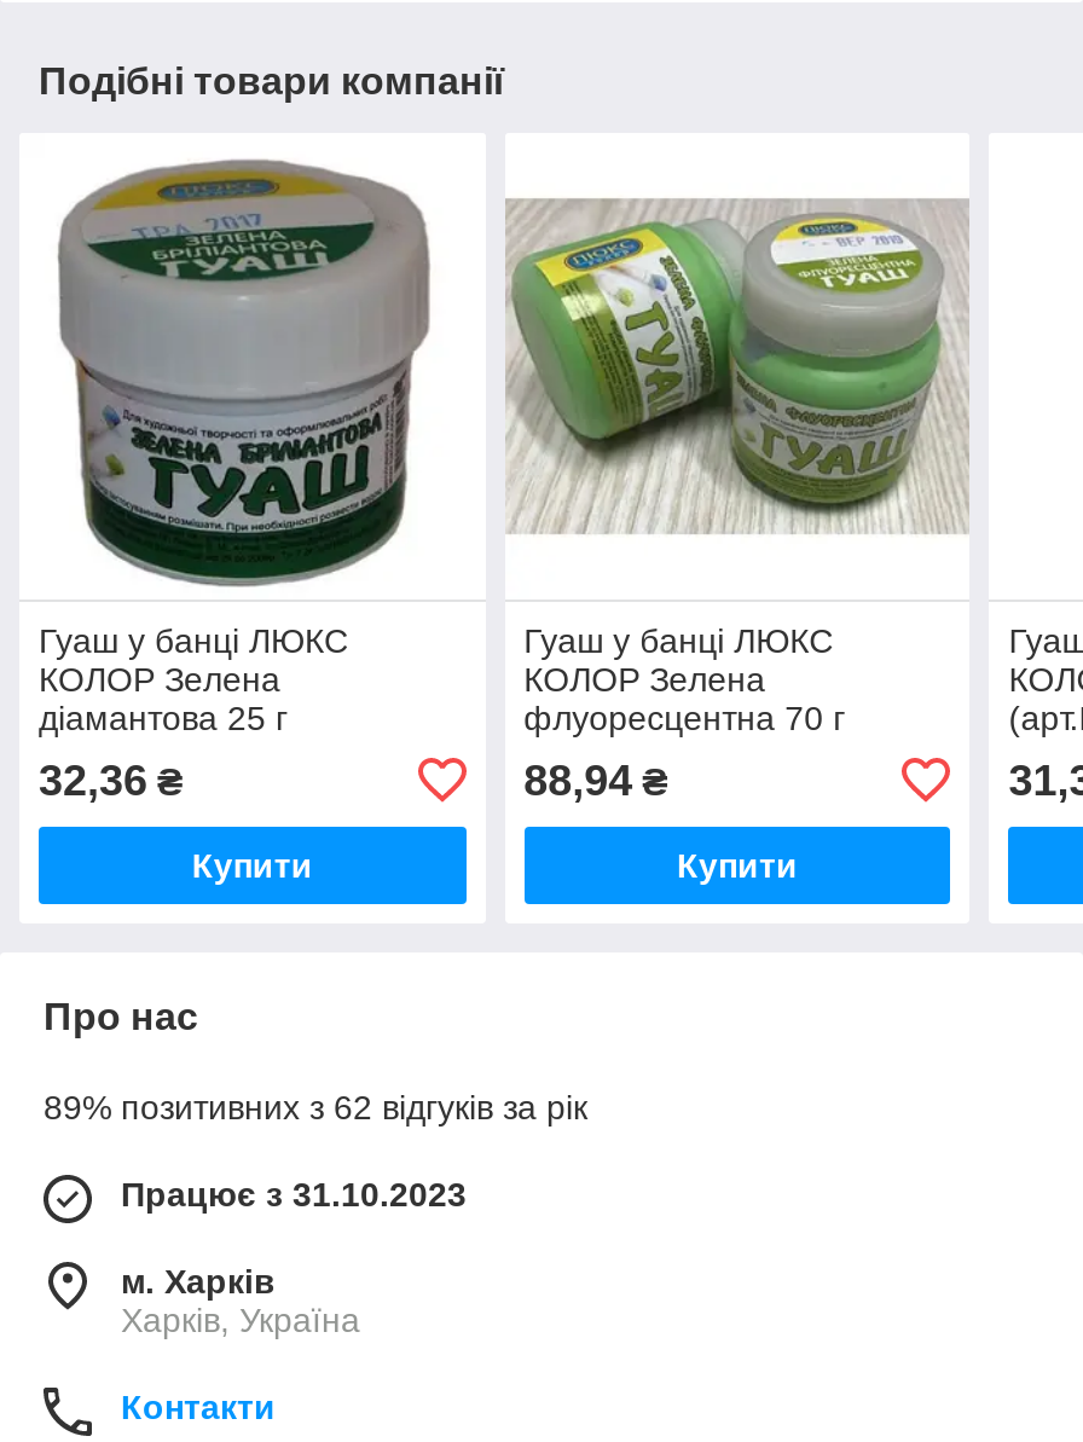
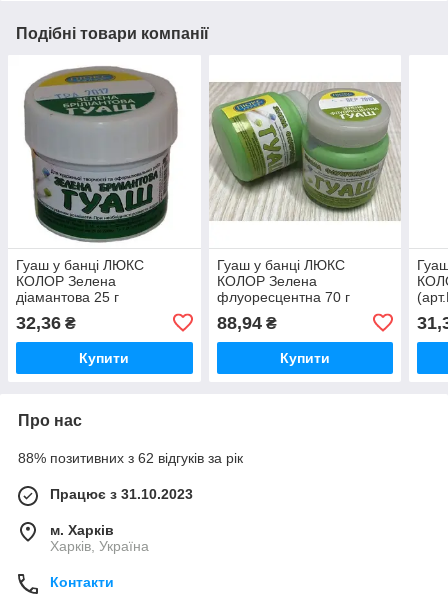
[44,1087,587,1126] 89% позитивних з 62 відгуків за рік -> [18,450,243,466] 88% позитивних з 62 відгуків за рік

